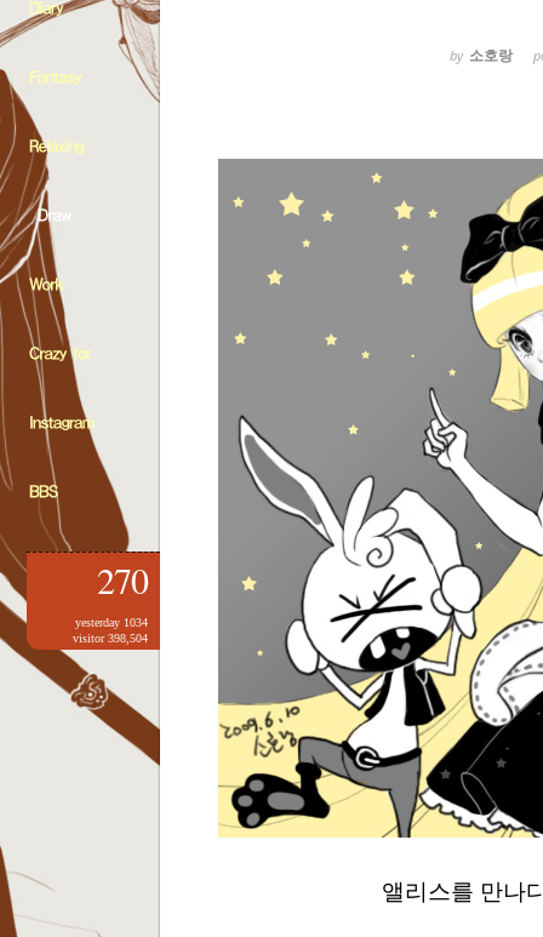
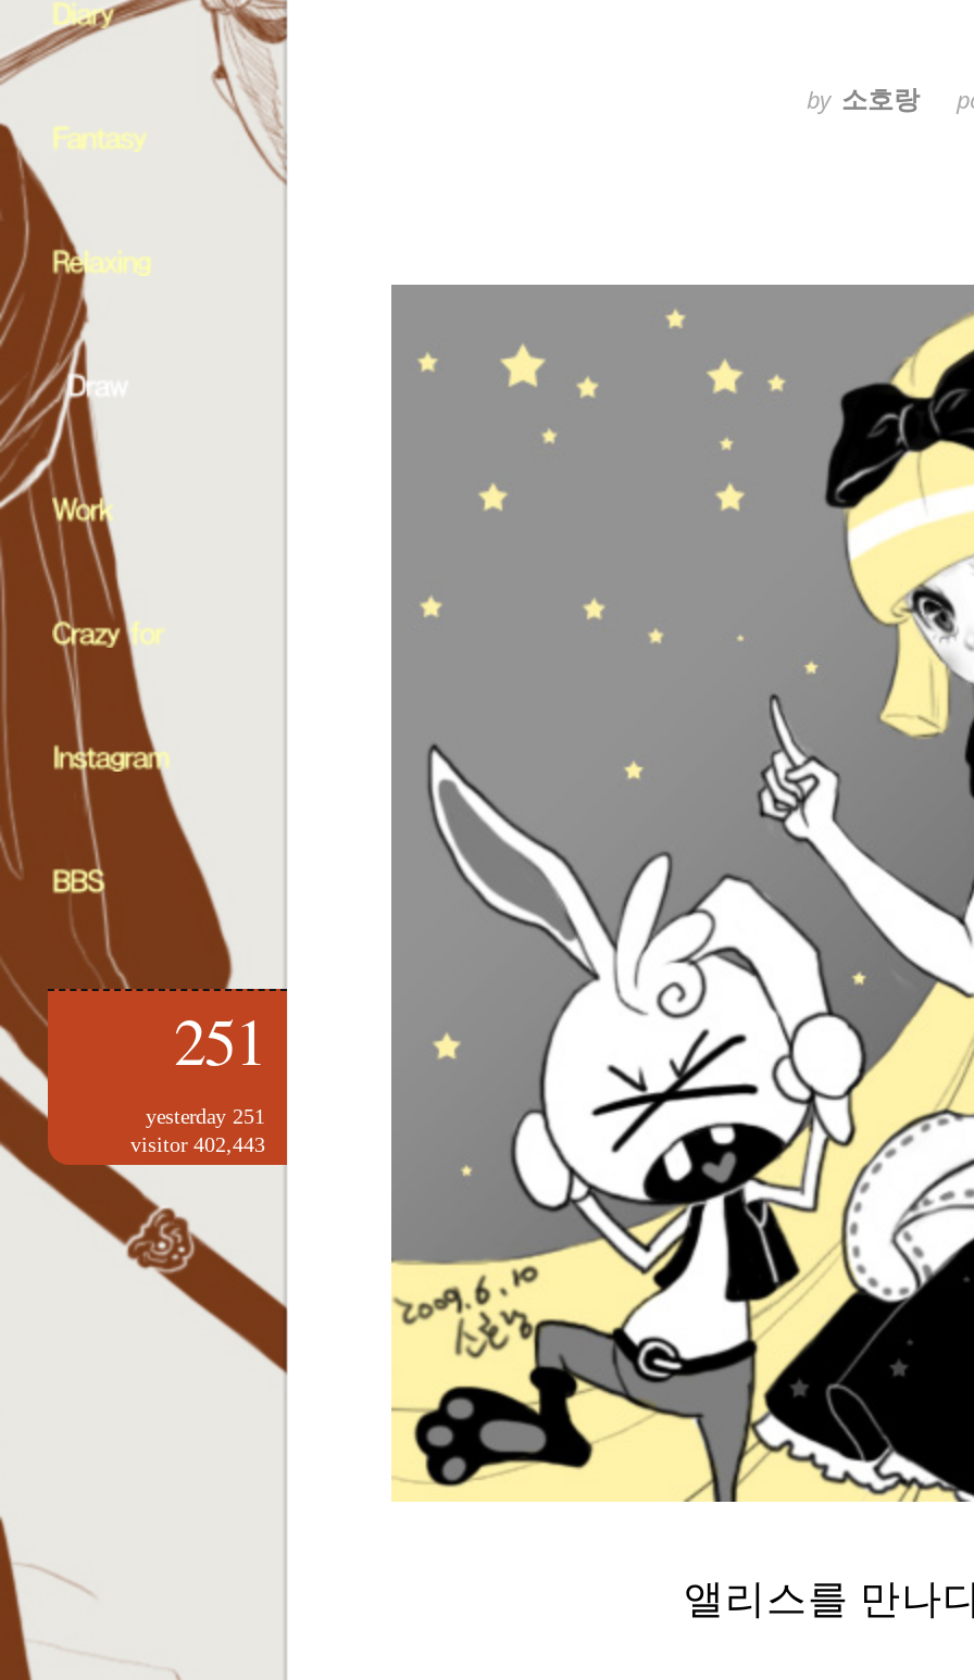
[97,555,148,604] 270 -> [174,995,265,1082] 251
[75,616,148,629] yesterday 1034 -> [146,1104,265,1128] yesterday 251
[73,632,148,645] visitor 398,504 -> [130,1132,265,1156] visitor 402,443

